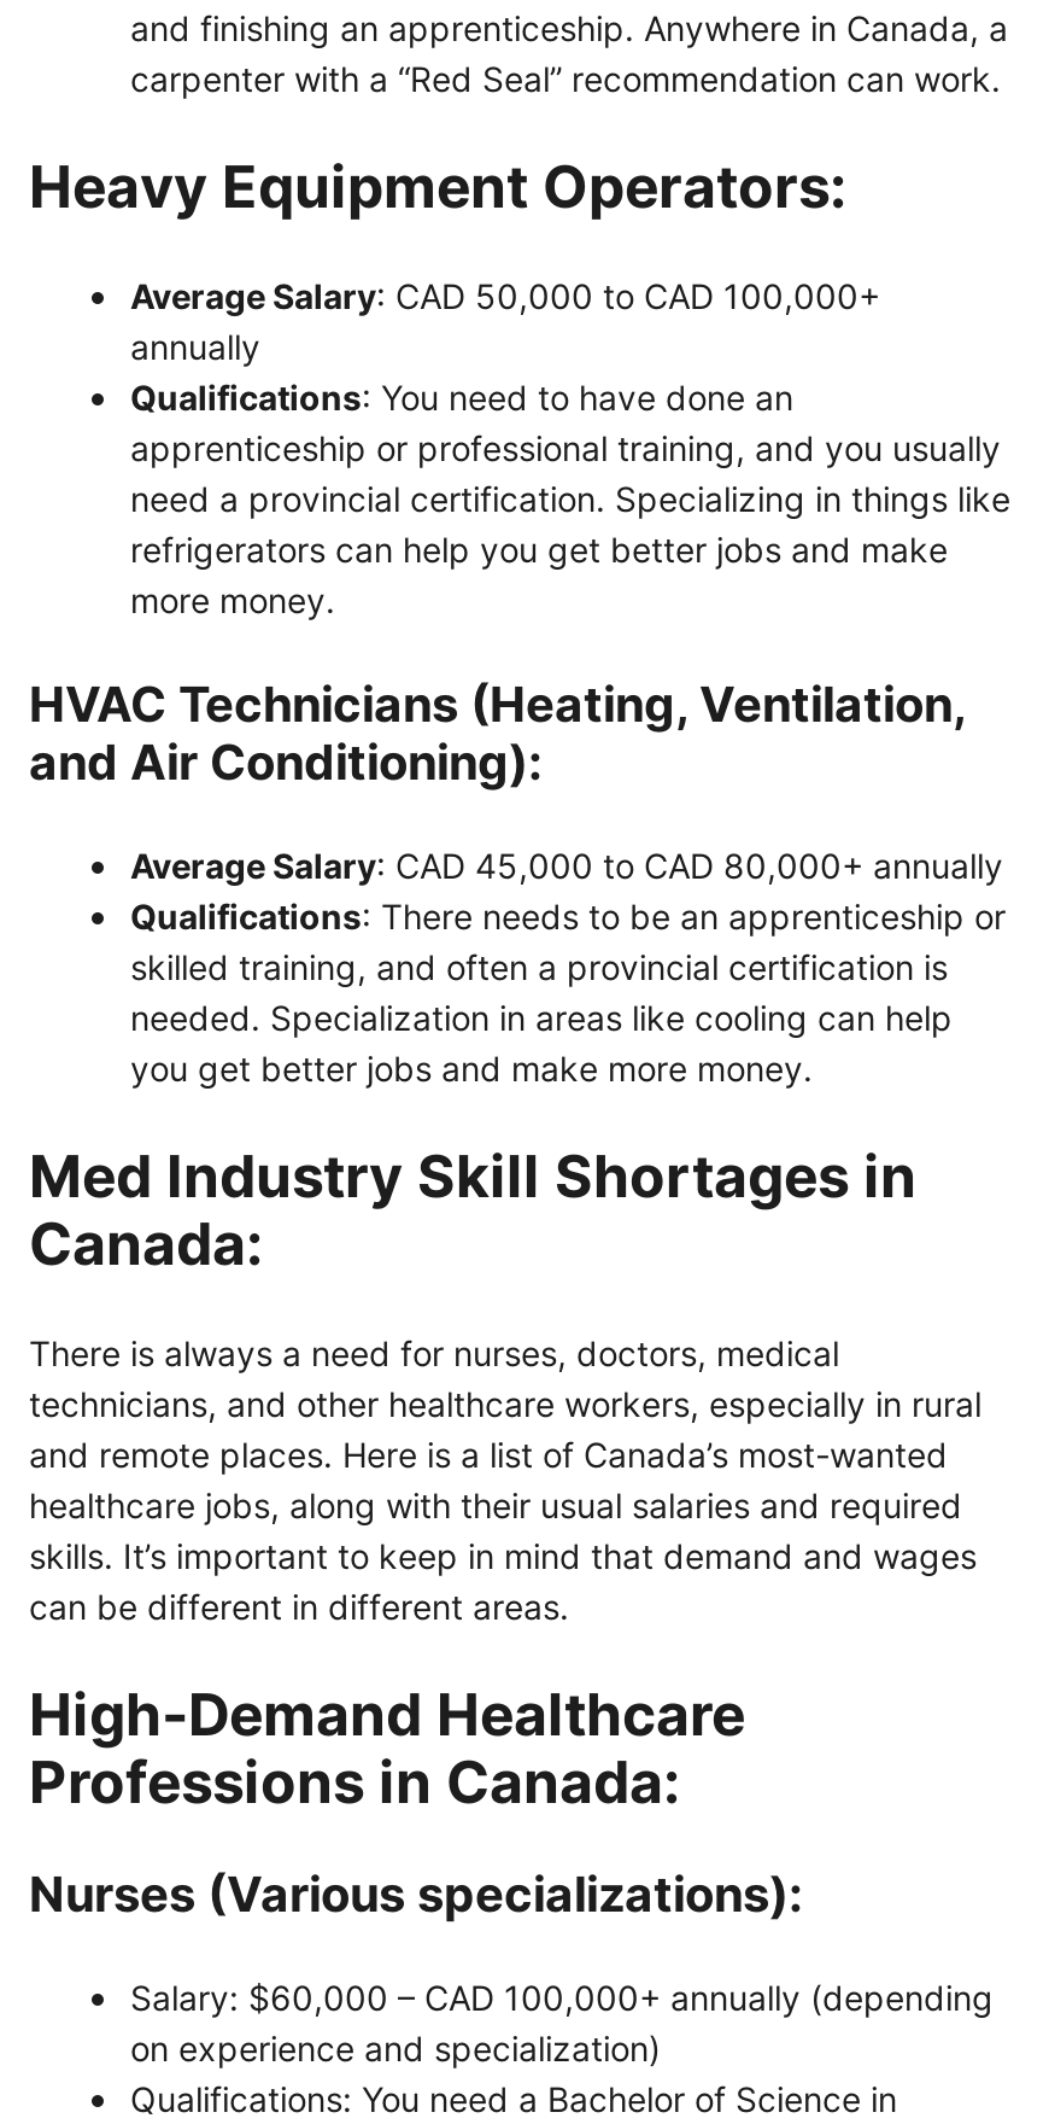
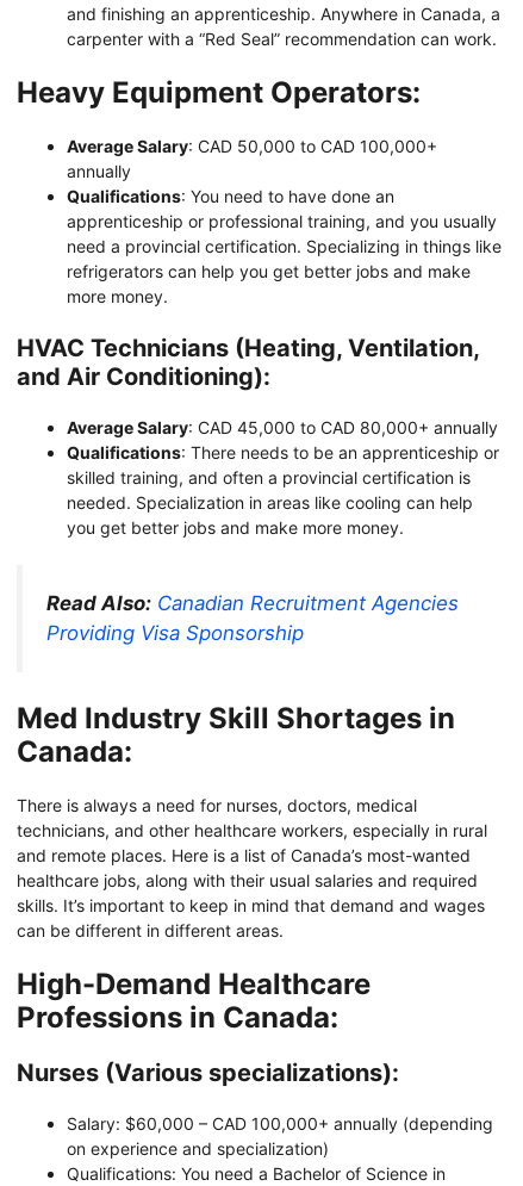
none -> [46,591,459,645] Read Also: Canadian Recruitment Agencies | Providing Visa Sponsorship

